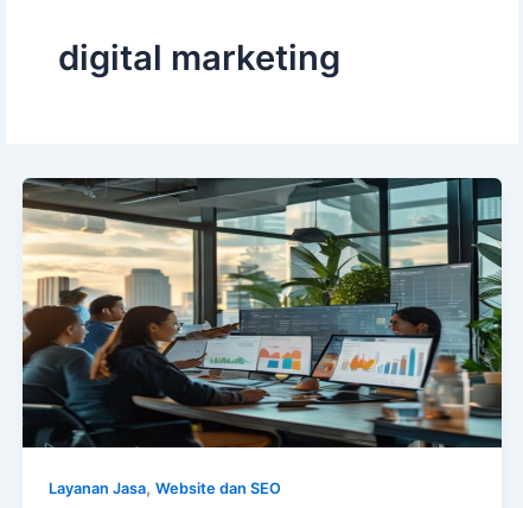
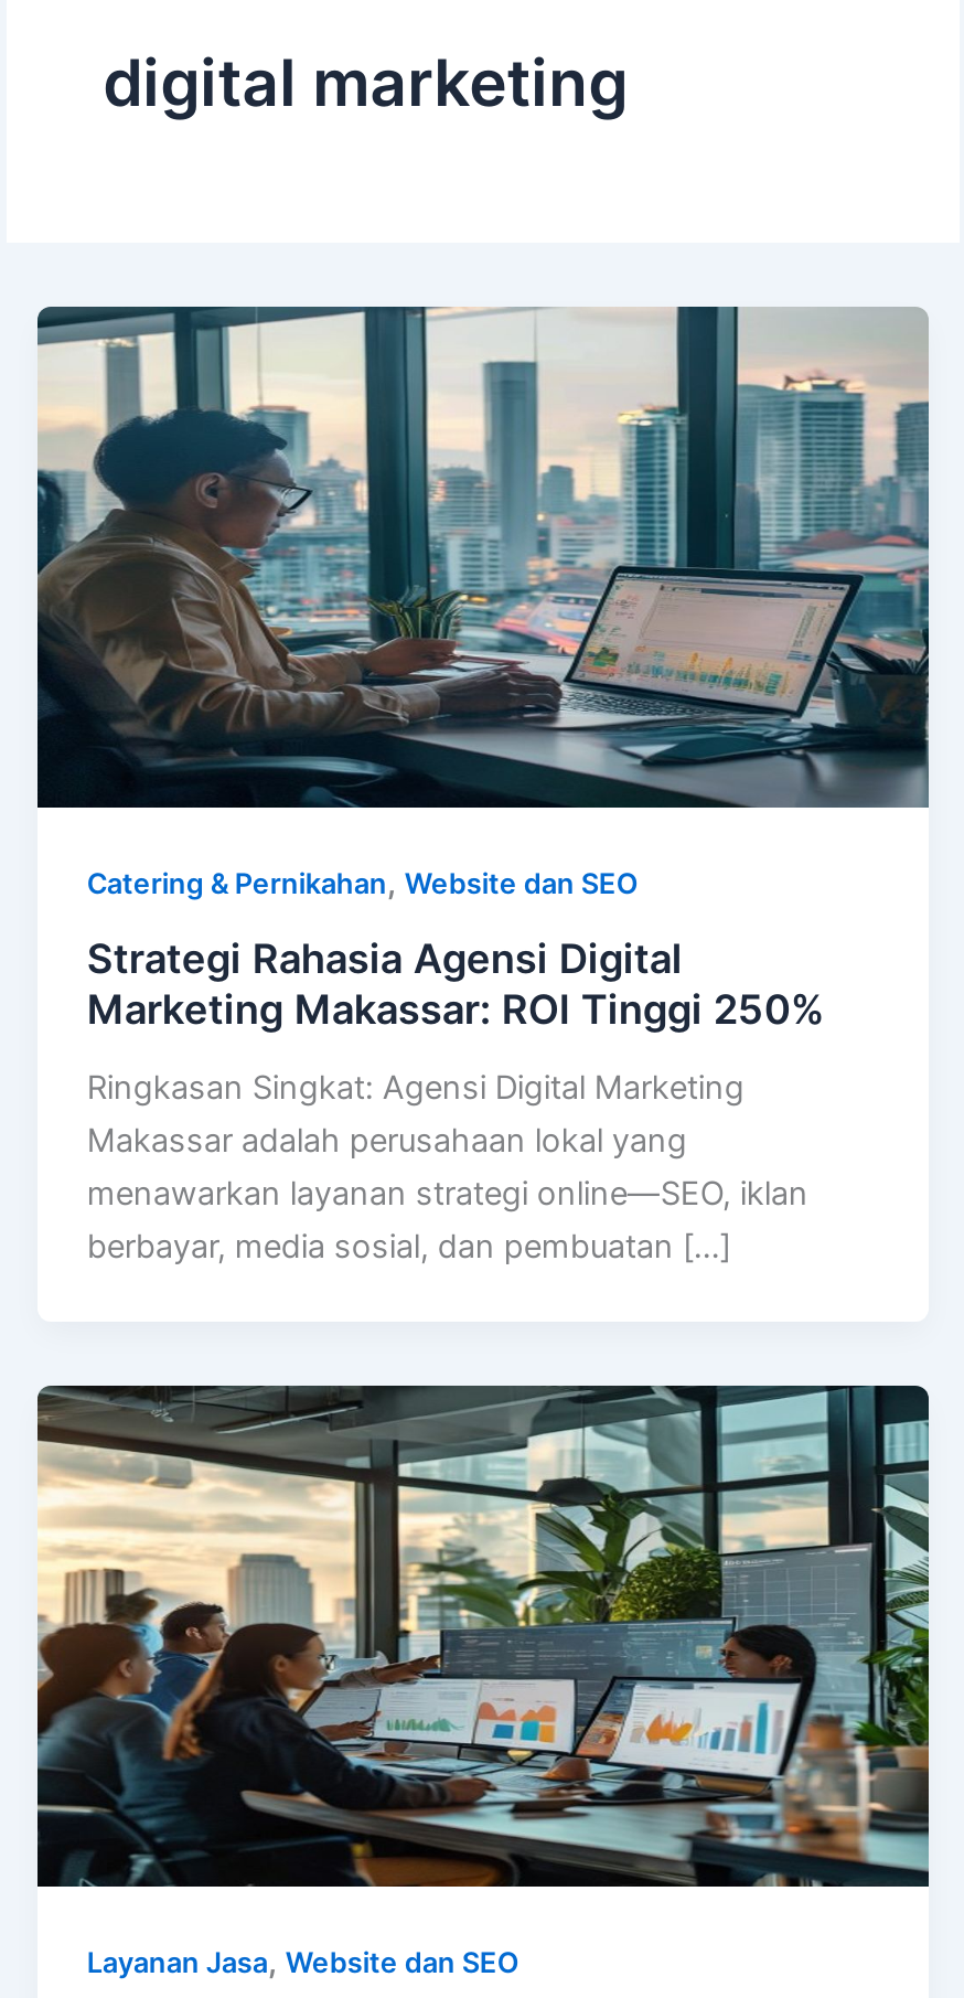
none -> [35,307,929,1267] [image] | Catering & Pernikahan, Website dan SEO | Strategi Rahasia Agensi Digital | Marketing Makassar: ROI Tinggi 250% | Ringkasan Singkat: Agensi Digital Marketing | Makassar adalah perusahaan lokal yang | menawarkan layanan strategi online—SEO, iklan | berbayar, media sosial, dan pembuatan […]

